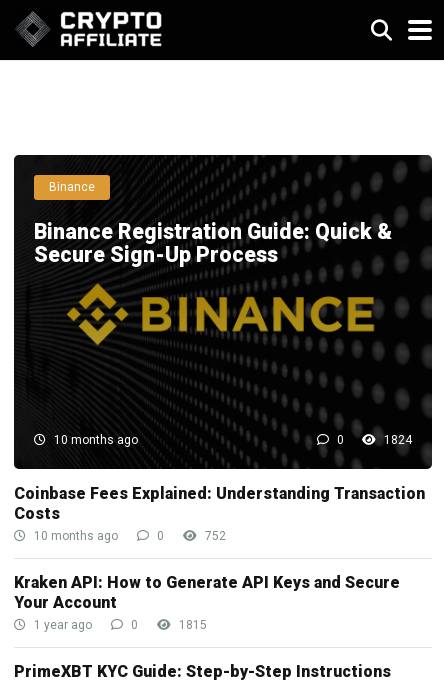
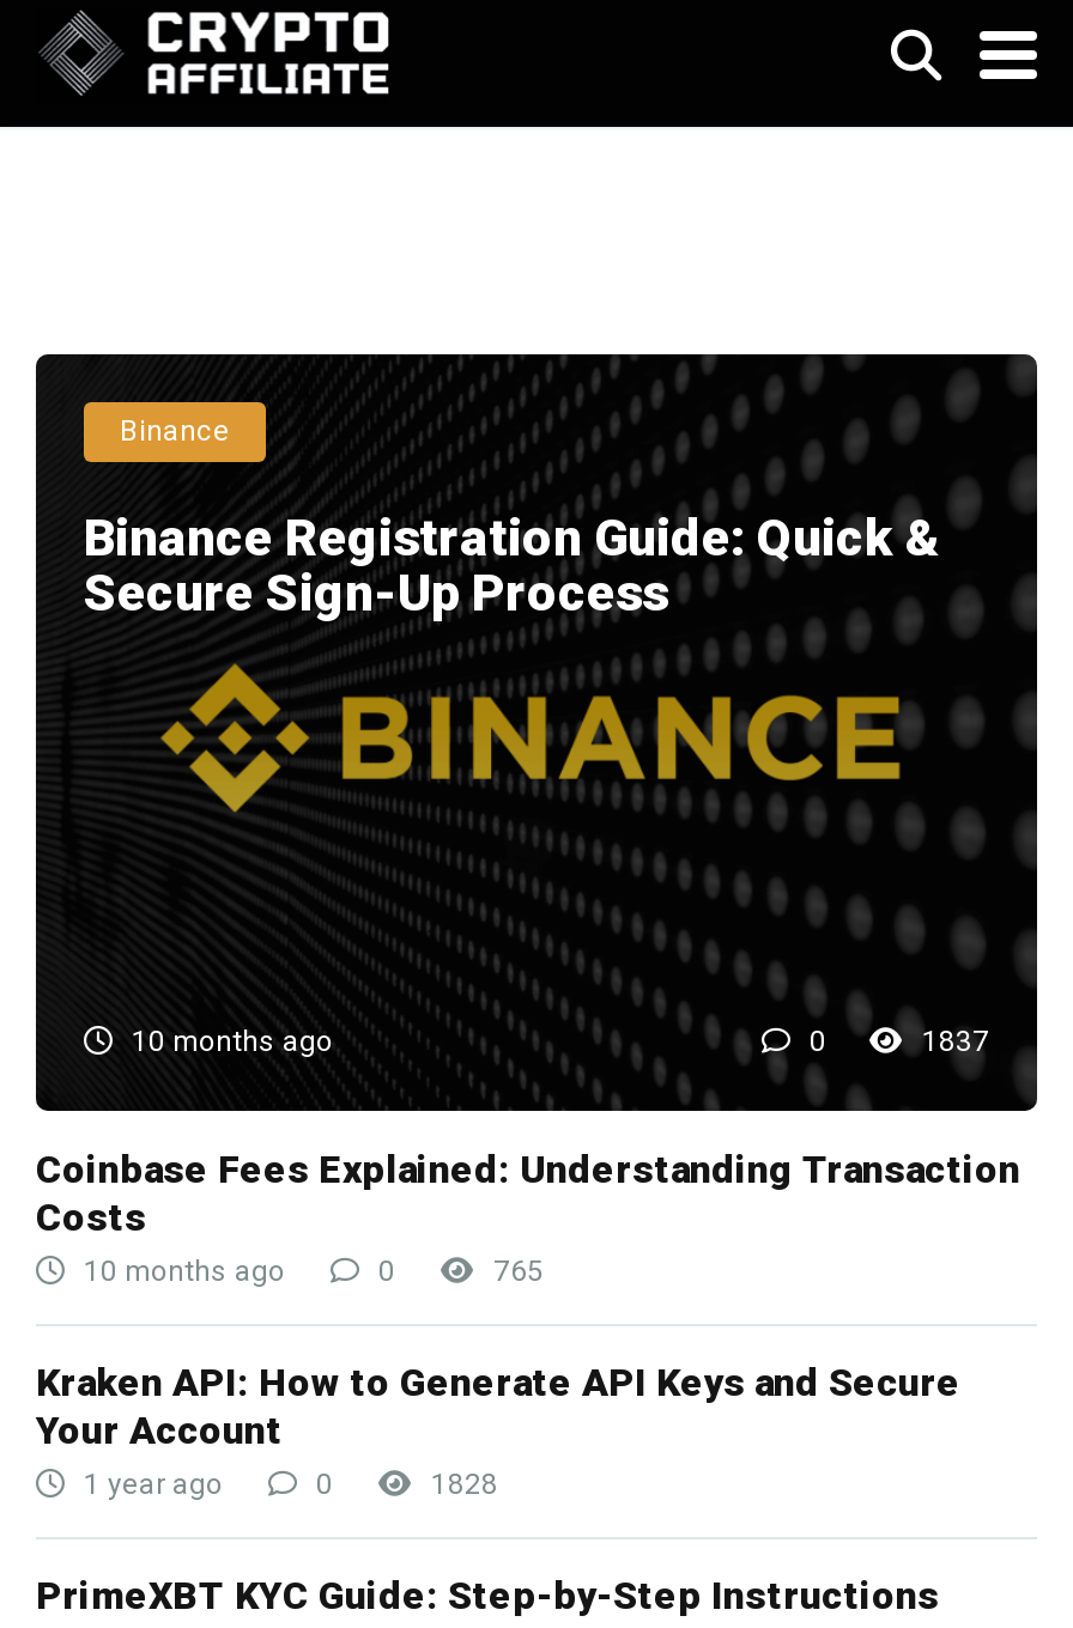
[381,433,412,447] 1824 -> [915,1023,989,1057] 1837
[202,529,226,543] 752 -> [486,1253,544,1287] 765
[176,618,207,632] 1815 -> [424,1466,498,1500] 1828

